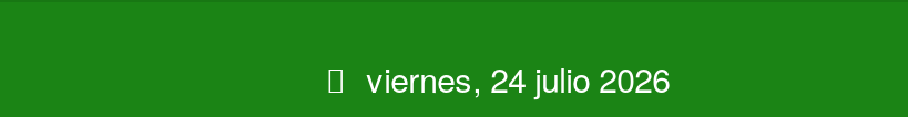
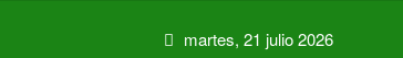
[357,56,670,102] viernes, 24 julio 2026 -> [179,28,333,51] martes, 21 julio 2026

